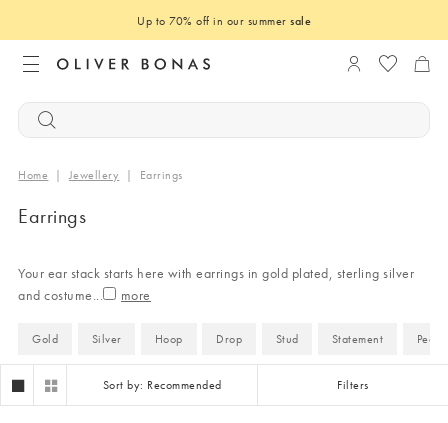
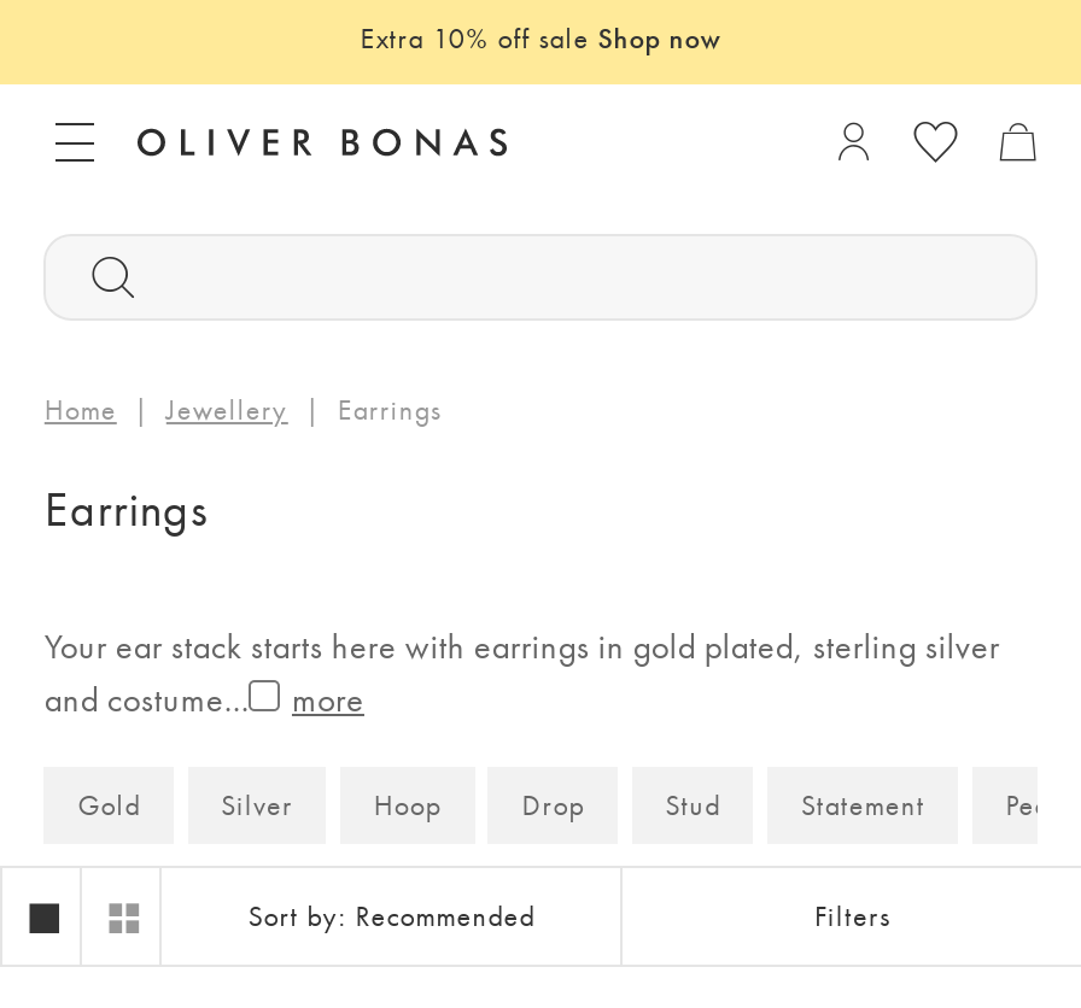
[137,13,311,29] Up to 70% off in our summer sale -> [360,19,721,57] Extra 10% off sale Shop now

